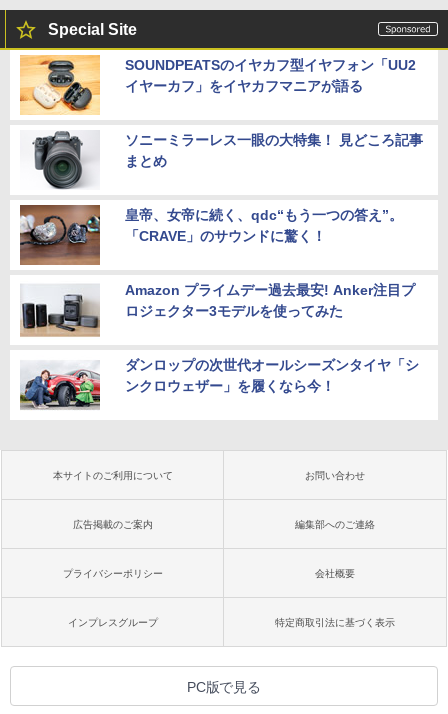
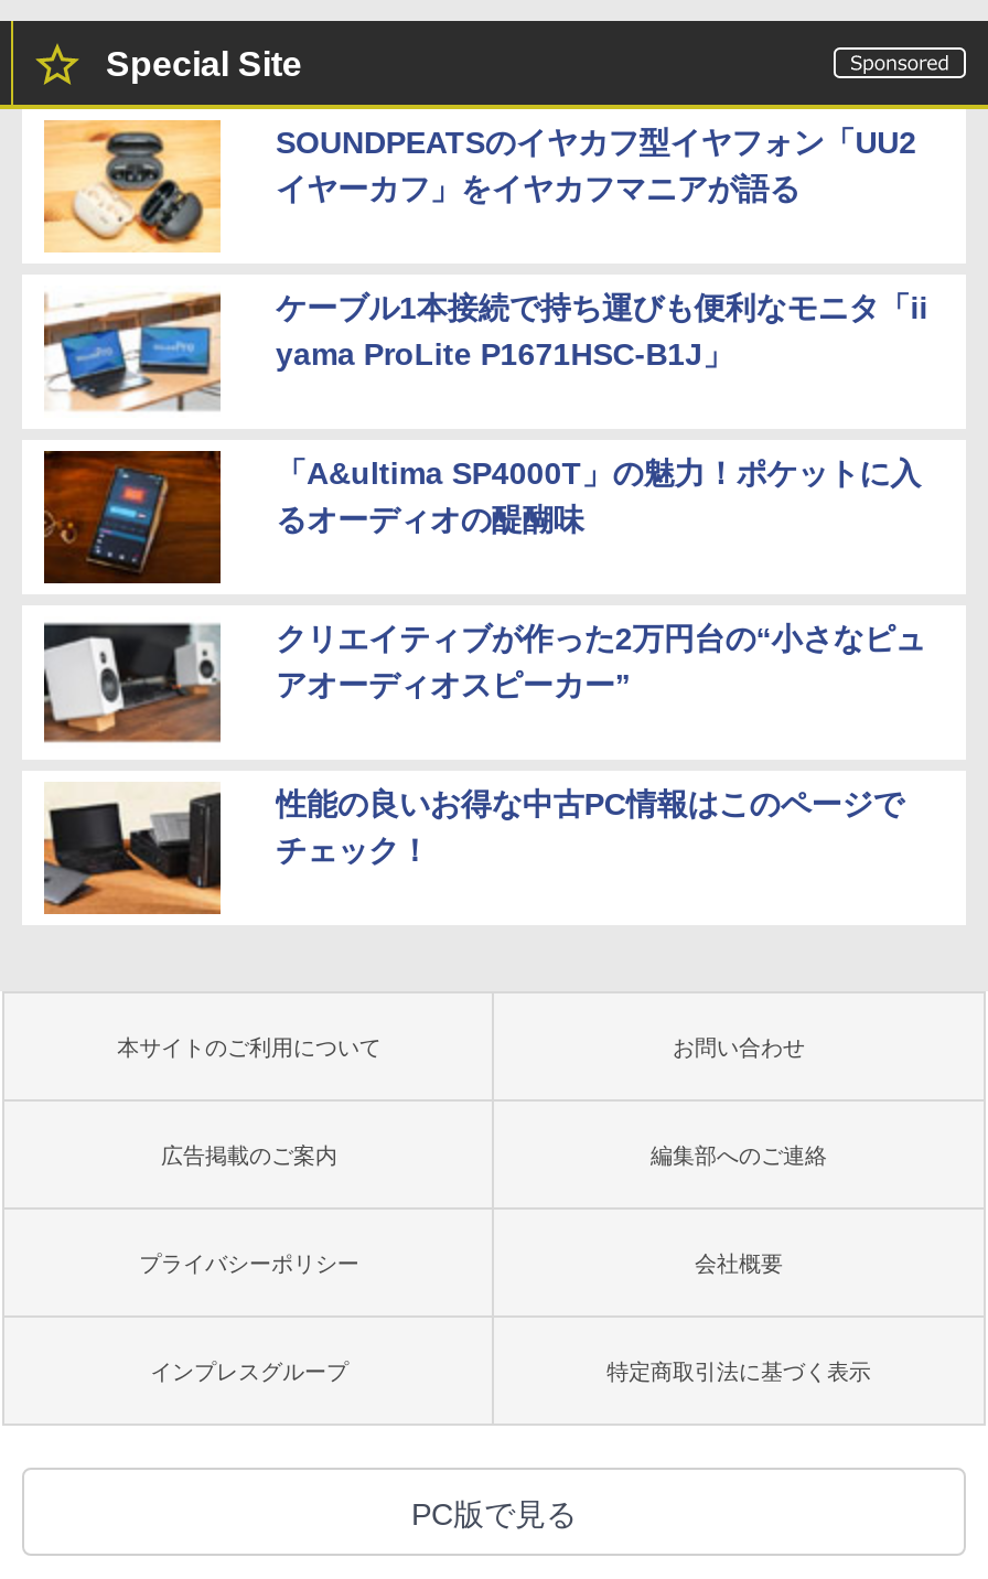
[20,130,423,190] [image] | ソニーミラーレス一眼の大特集！ 見どころ記事 | まとめ -> [42,288,928,416] [image] | ケーブル1本接続で持ち運びも便利なモニタ「ii | yama ProLite P1671HSC-B1J」
[19,204,403,266] [image] | 皇帝、女帝に続く、qdc“もう一つの答え”。 | 「CRAVE」のサウンドに驚く！ -> [42,449,921,586] [image] | 「A&ultima SP4000T」の魅力！ポケットに入 | るオーディオの醍醐味
[20,282,415,337] [image] | Amazon プライムデー過去最安! Anker注目プ | ロジェクター3モデルを使ってみた -> [42,621,926,740] [image] | クリエイティブが作った2万円台の“小さなピュ | アオーディオスピーカー”
[20,356,419,415] [image] | ダンロップの次世代オールシーズンタイヤ「シ | ンクロウェザー」を履くなら今！ -> [42,784,904,916] [image] | 性能の良いお得な中古PC情報はこのページで | チェック！

